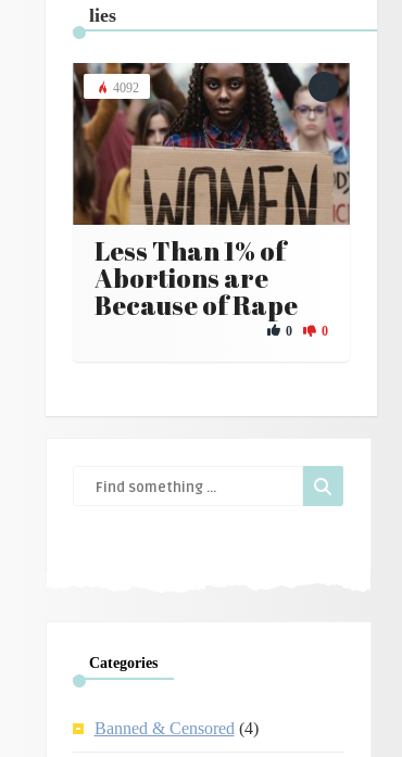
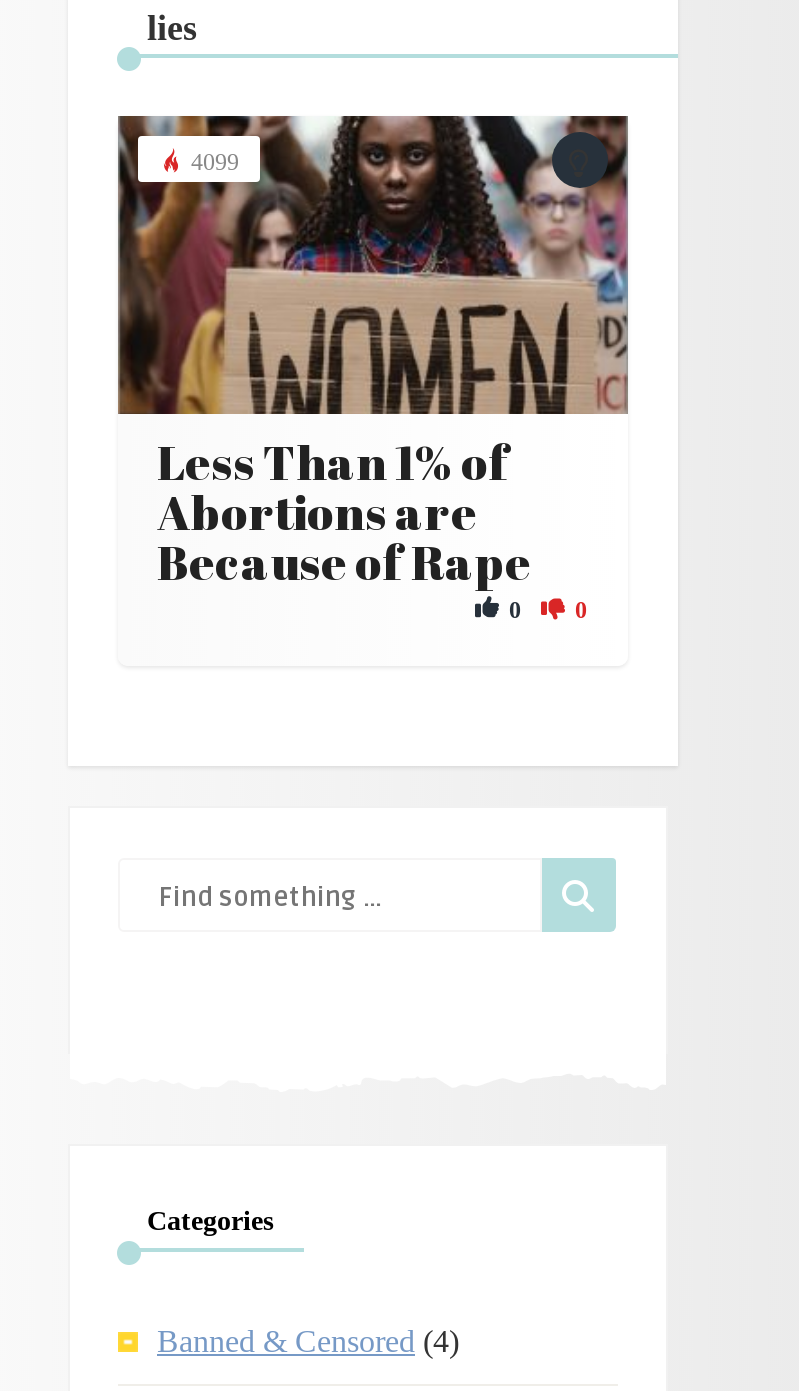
[109,80,139,96] 4092 -> [185,148,239,176] 4099

